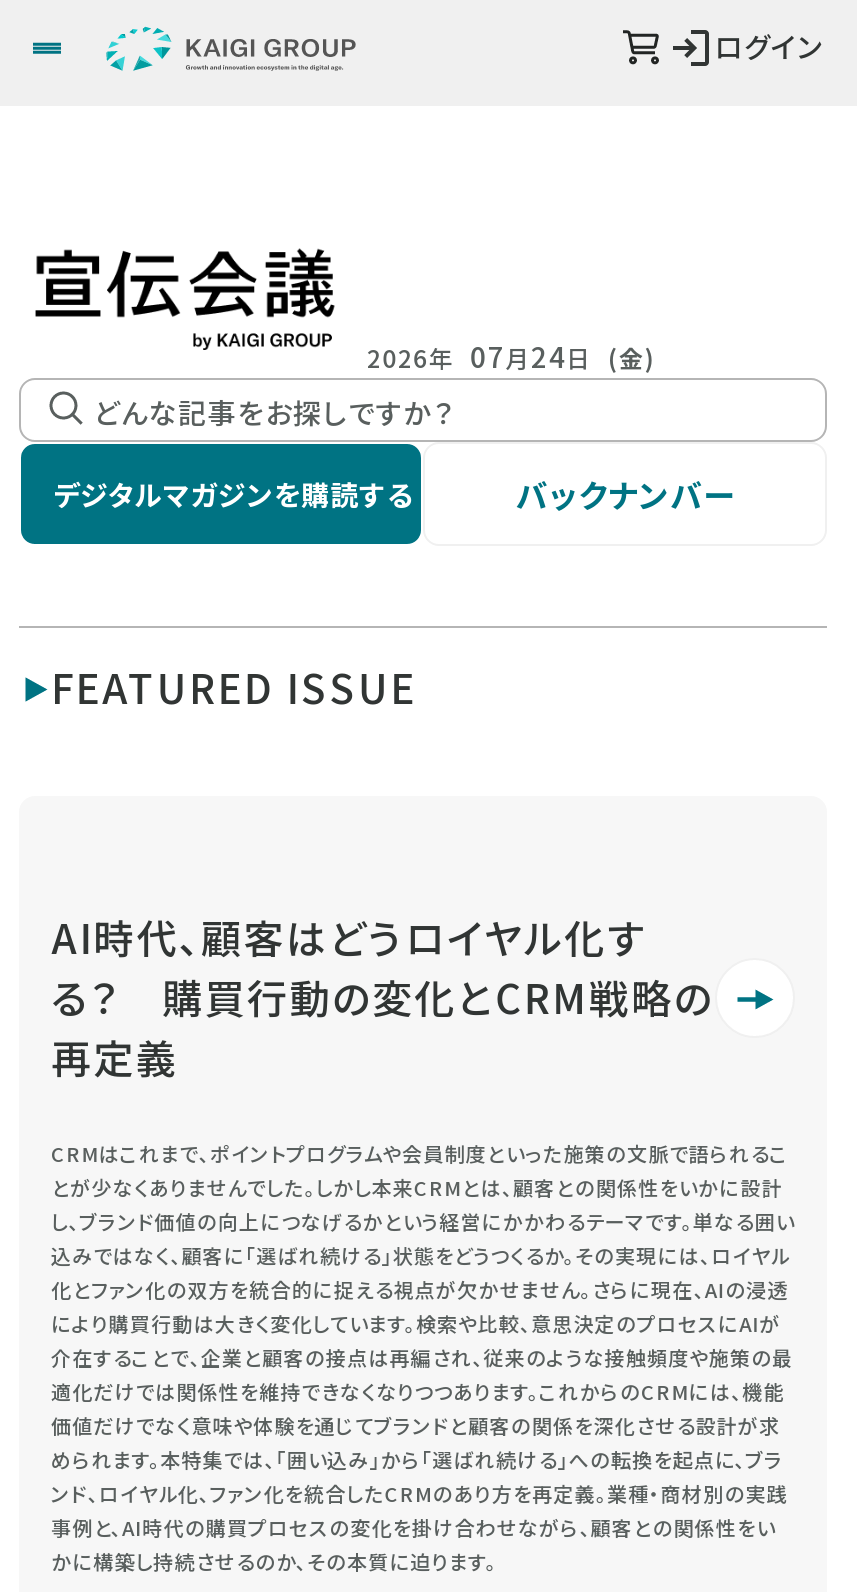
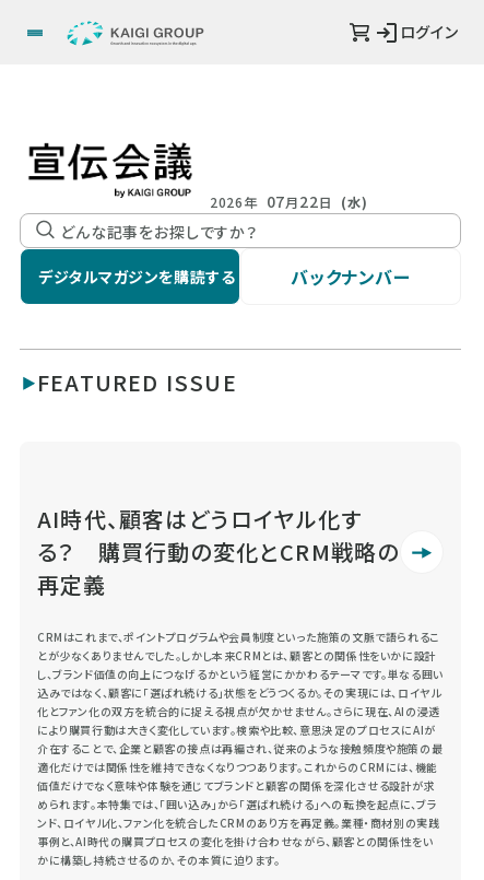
[367,336,656,376] 2026年 07月24日 (金) -> [210,190,368,212] 2026年 07月22日 (水)

